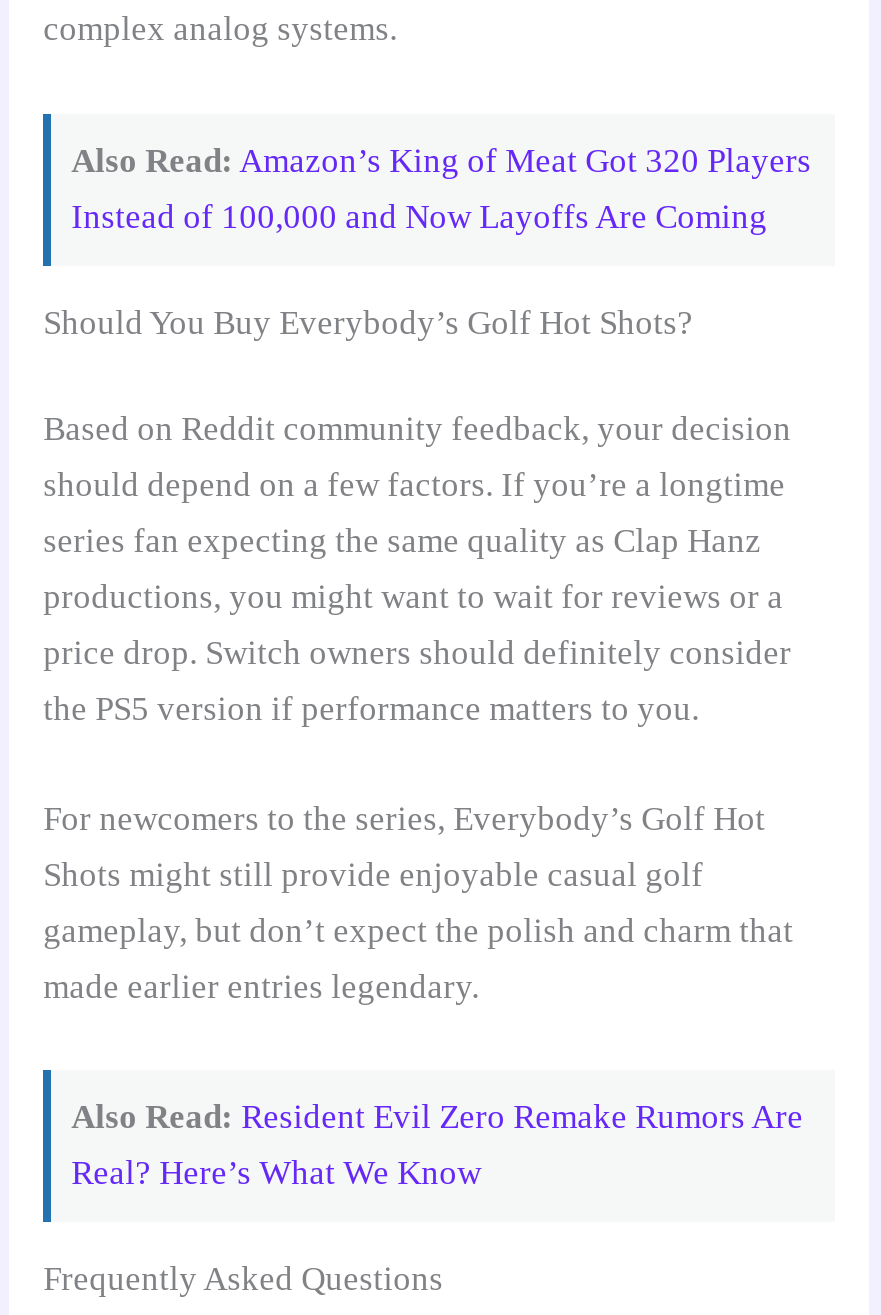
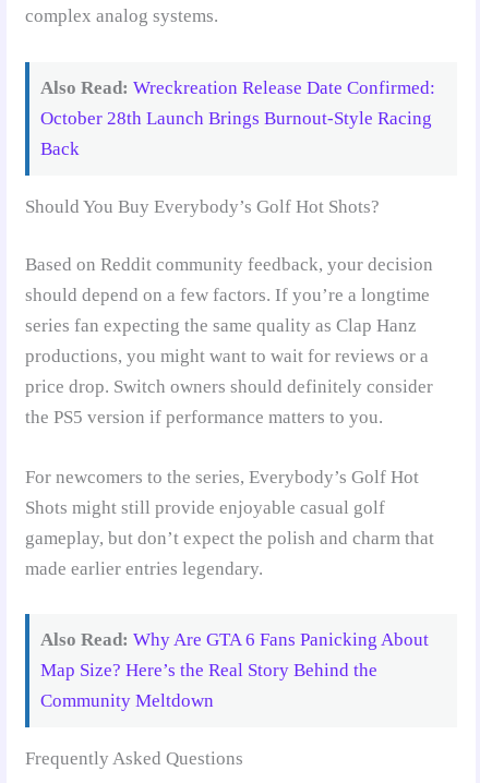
[71,141,811,235] Also Read: Amazon’s King of Meat Got 320 Players | Instead of 100,000 and Now Layoffs Are Coming -> [41,77,435,159] Also Read: Wreckreation Release Date Confirmed: | October 28th Launch Brings Burnout-Style Racing | Back
[71,1099,803,1193] Also Read: Resident Evil Zero Remake Rumors Are | Real? Here’s What We Know -> [41,630,429,711] Also Read: Why Are GTA 6 Fans Panicking About | Map Size? Here’s the Real Story Behind the | Community Meltdown

